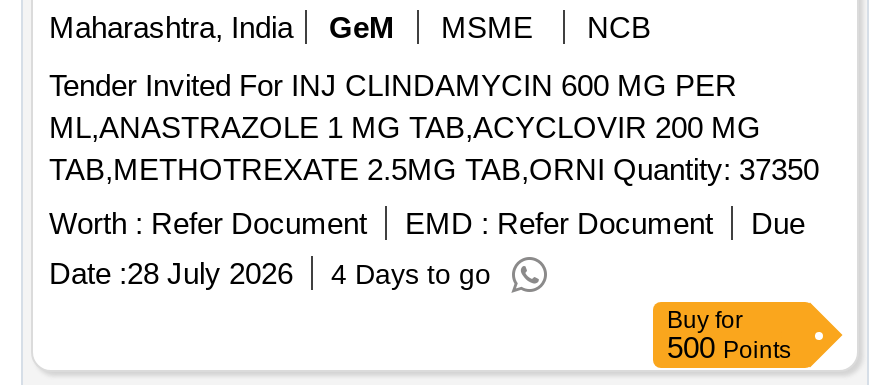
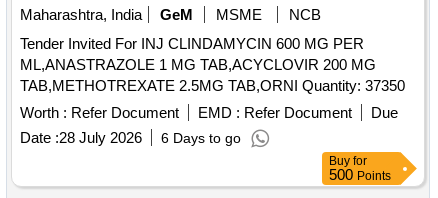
[49,256,491,290] Date : 28 July 2026 4 Days to go -> [20,129,241,146] Date : 28 July 2026 6 Days to go

